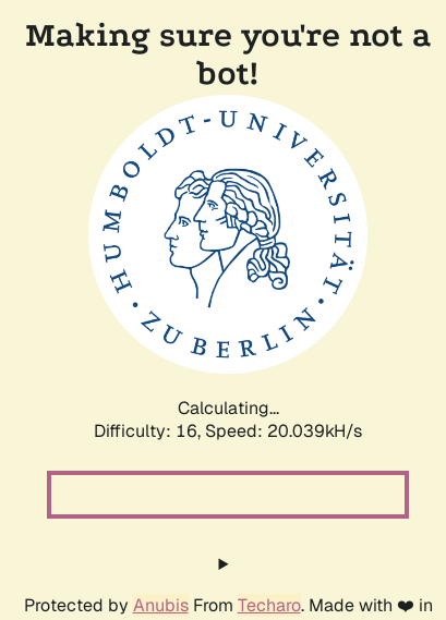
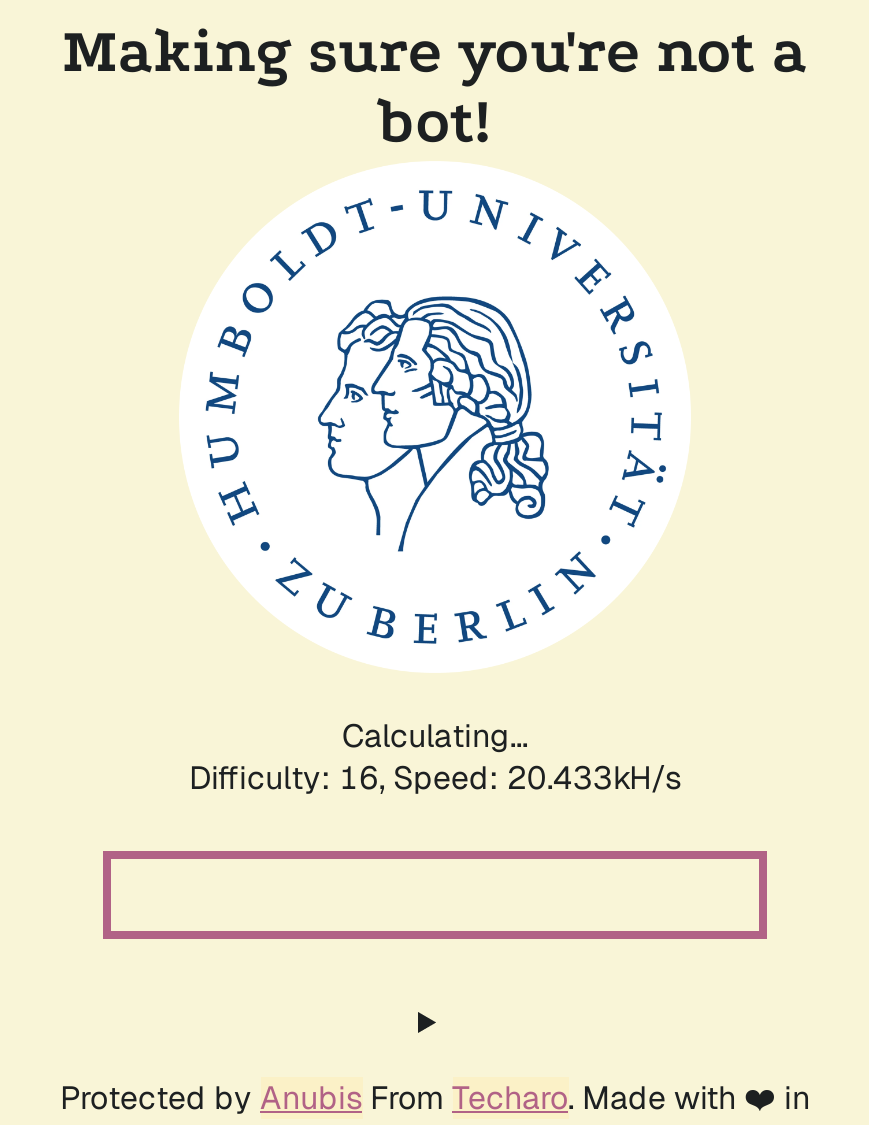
[94,420,362,442] Difficulty: 16, Speed: 20.039kH/s -> [189,757,681,799] Difficulty: 16, Speed: 20.433kH/s

